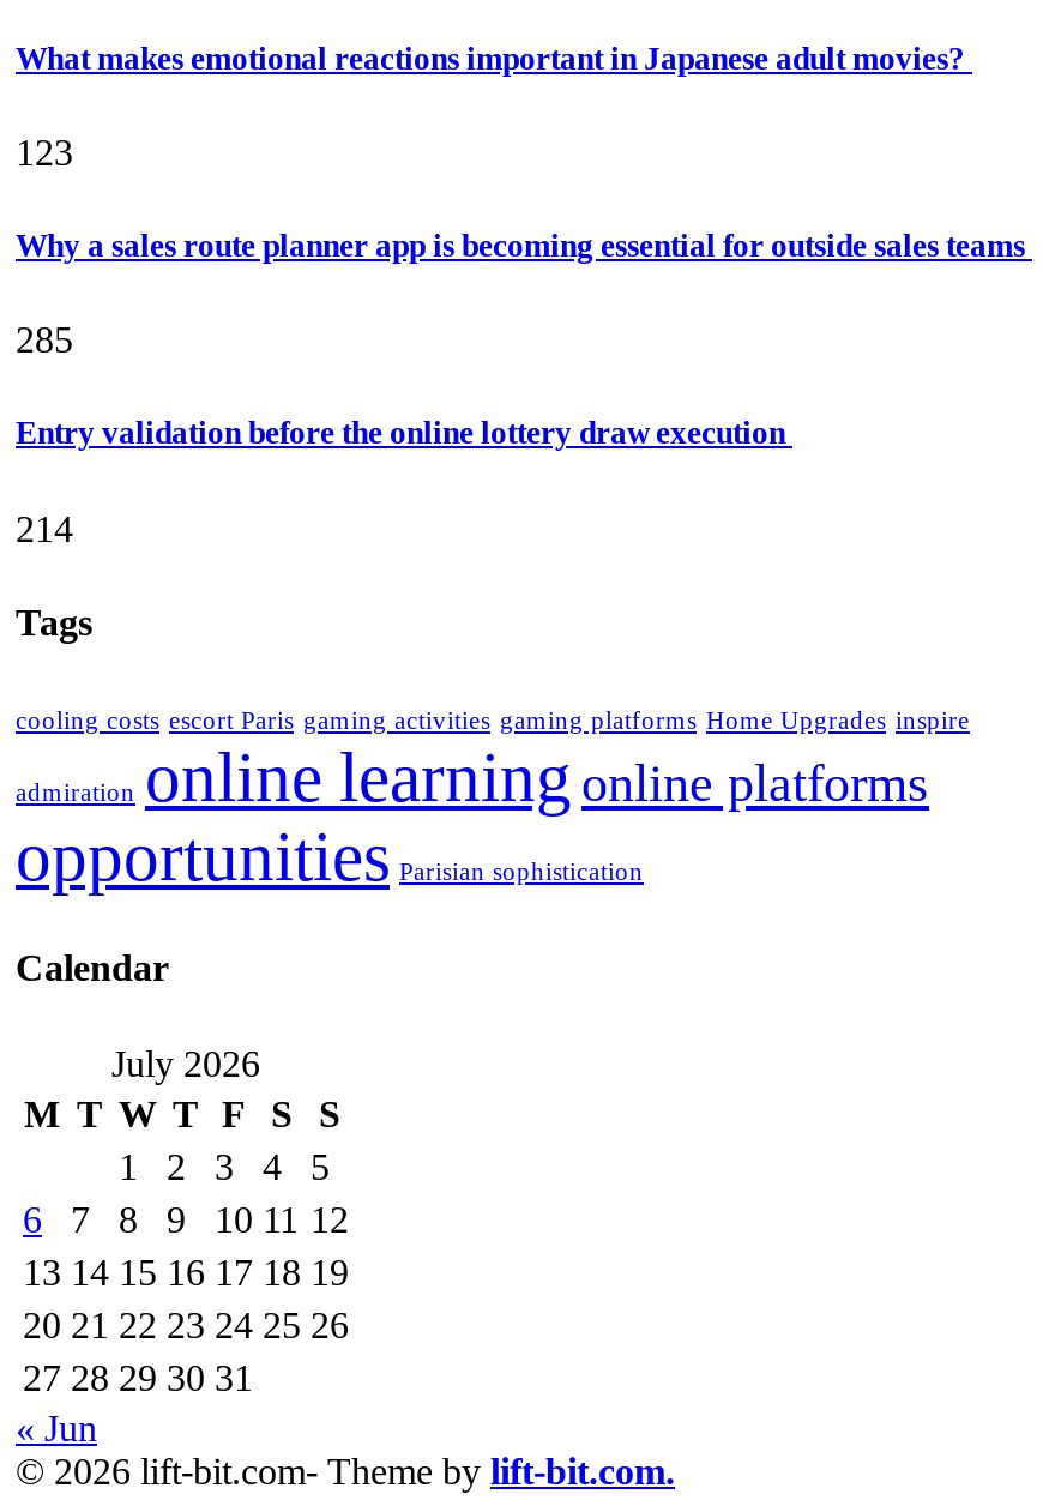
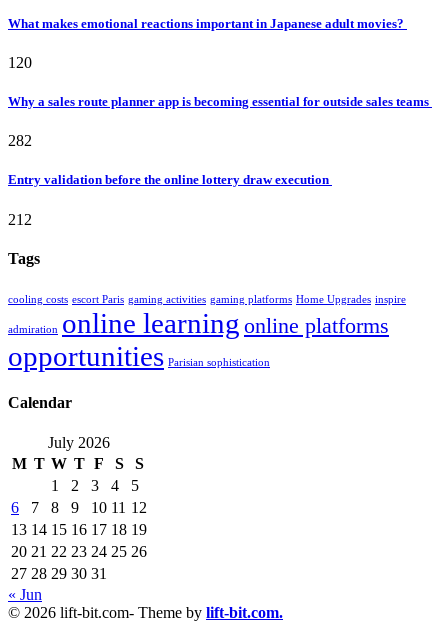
[16,132,83,172] 123 -> [8,54,36,71] 120
[16,319,83,360] 285 -> [8,132,36,149] 282
[16,507,83,548] 214 -> [8,210,36,227] 212

